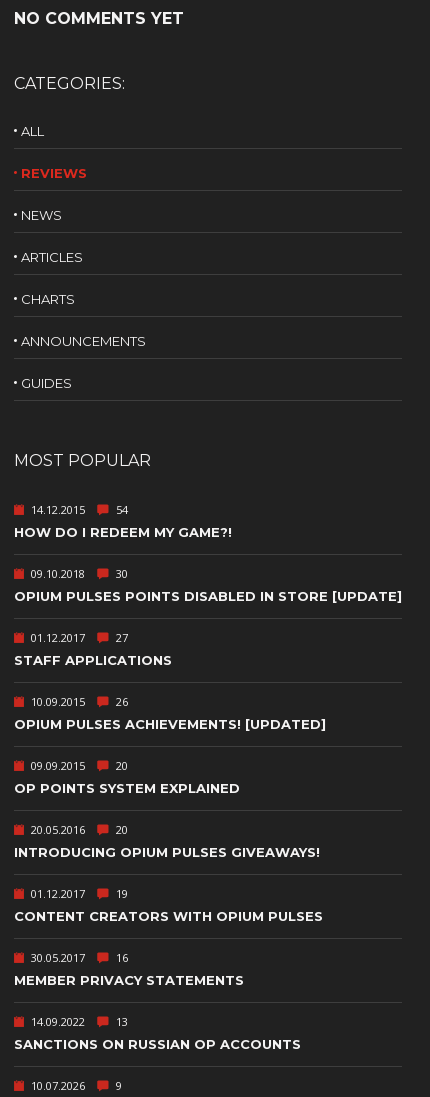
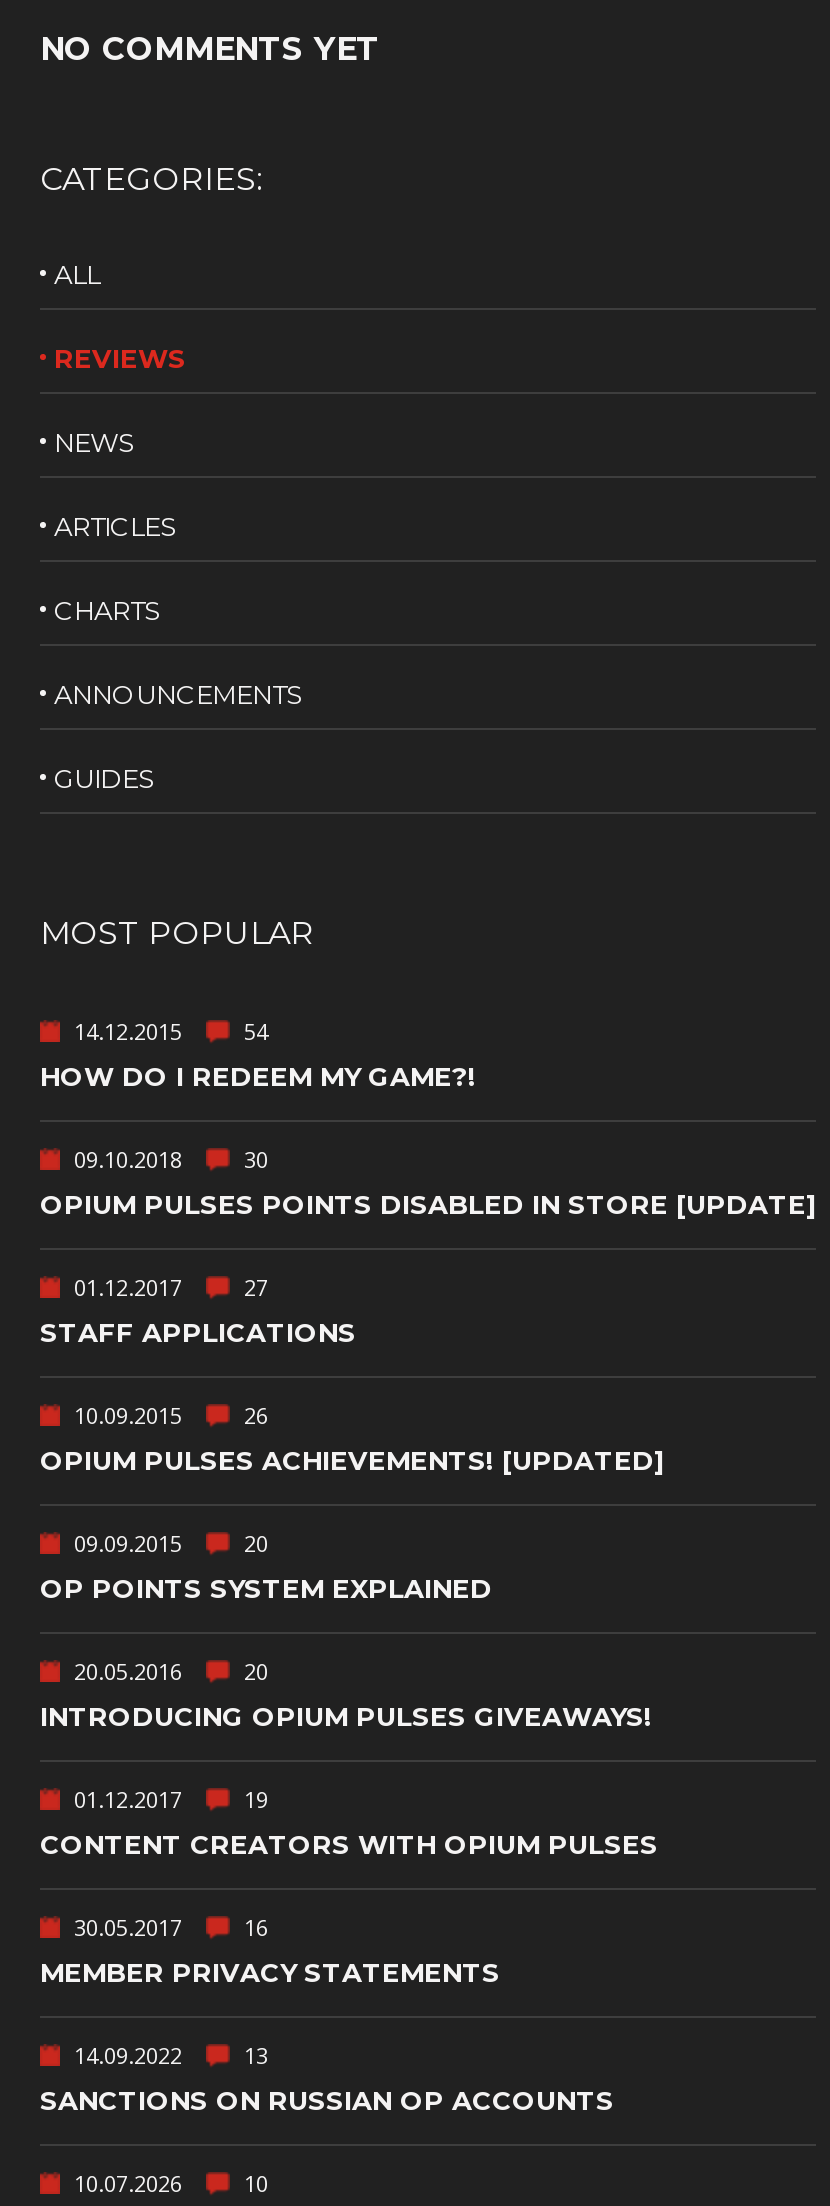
[116,1078,122,1093] 9 -> [244,2168,268,2198] 10

